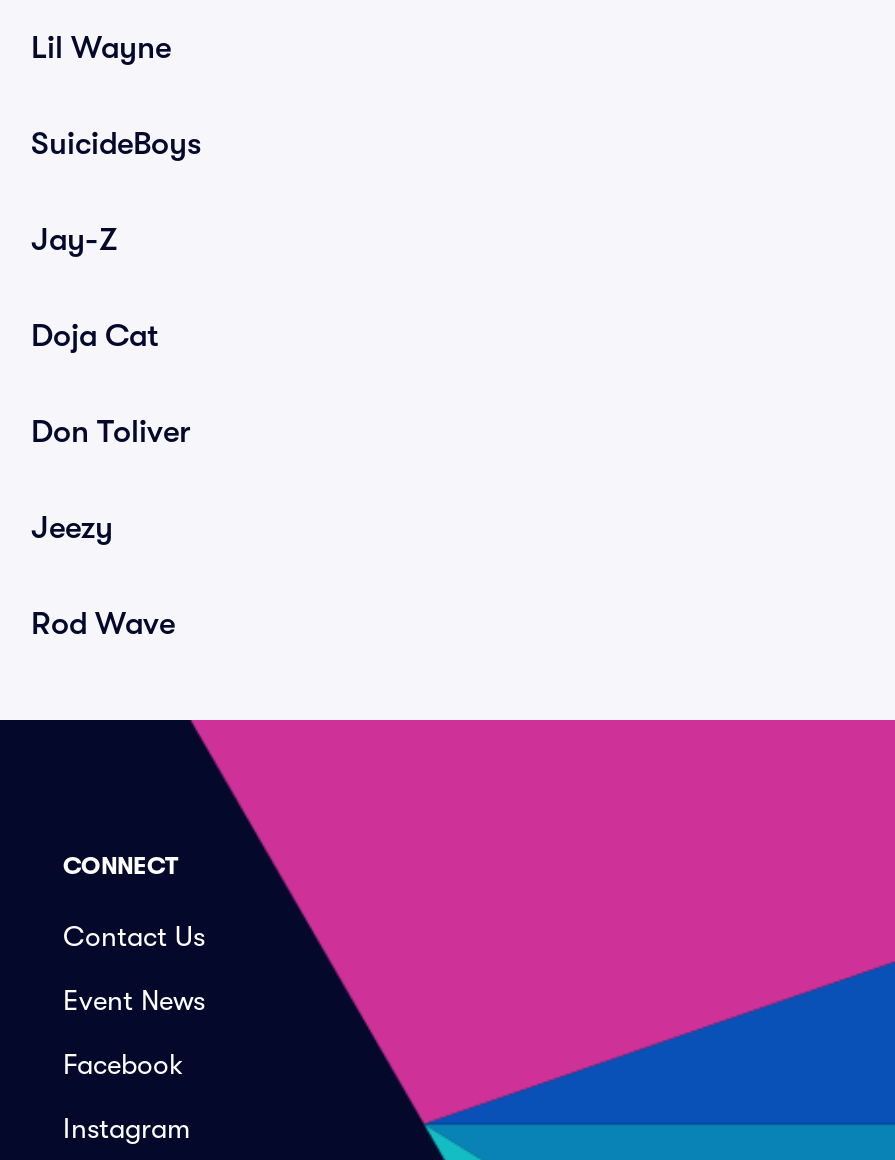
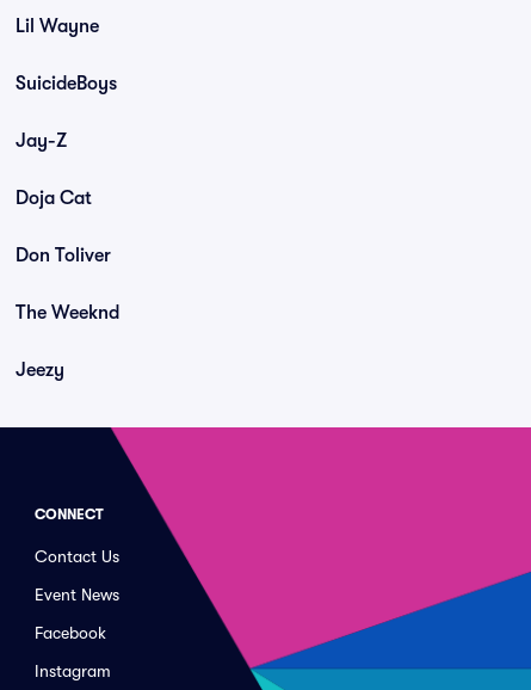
none -> [16,302,119,324] The Weeknd
moved [31,510,113,546] -> [16,359,64,381]: Jeezy
[31,606,175,642] Rod Wave -> none

